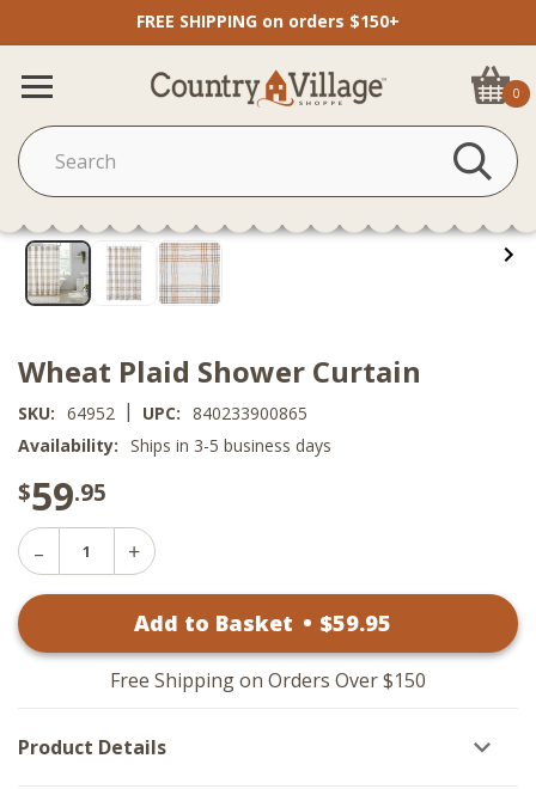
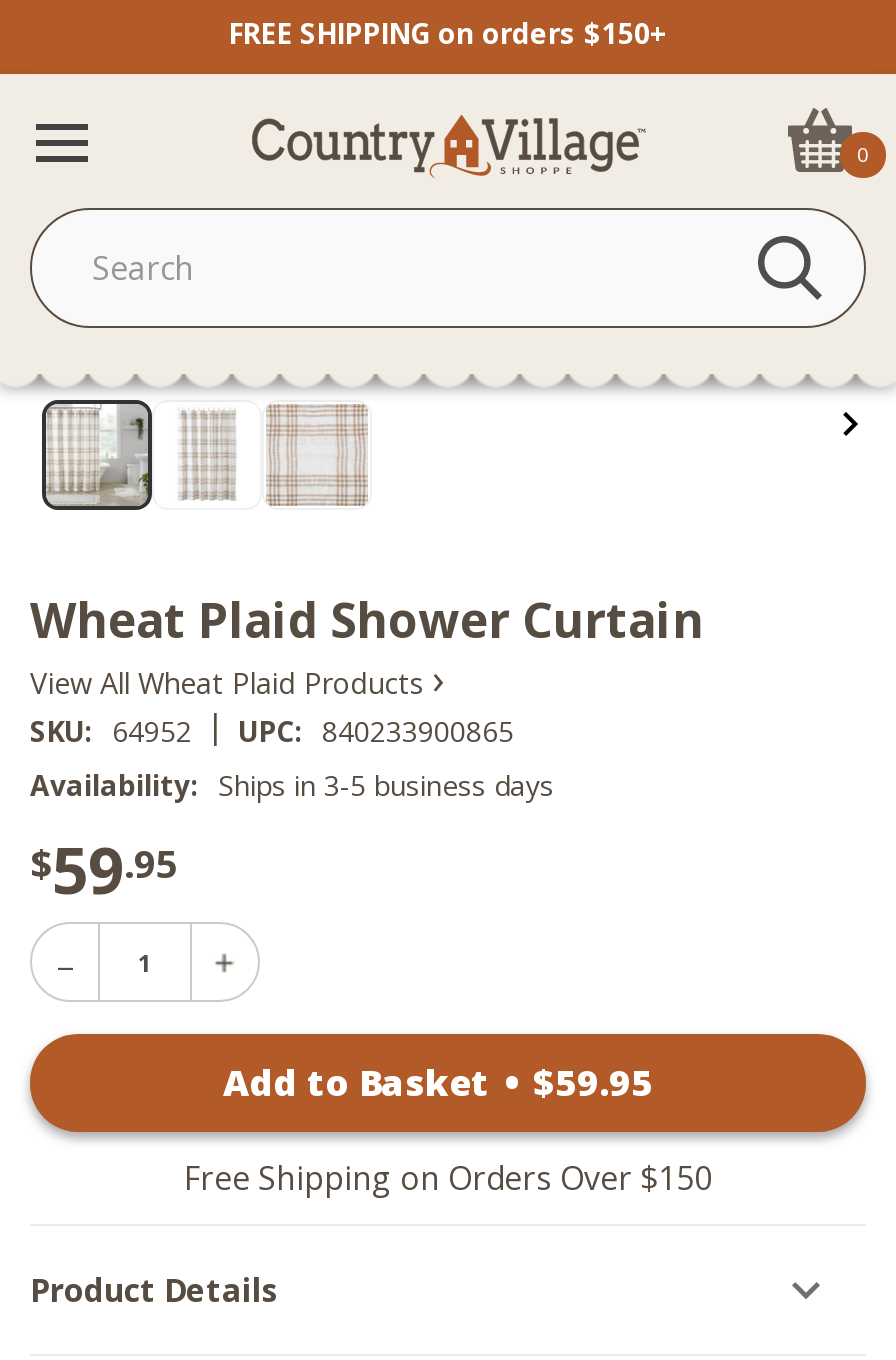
none -> [30,650,444,706] View All Wheat Plaid Products ›

